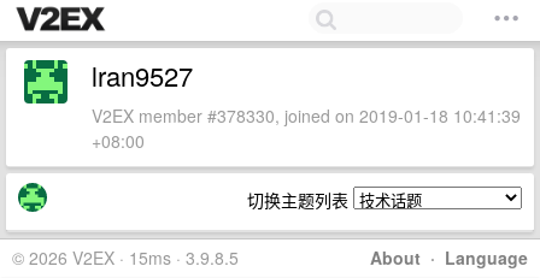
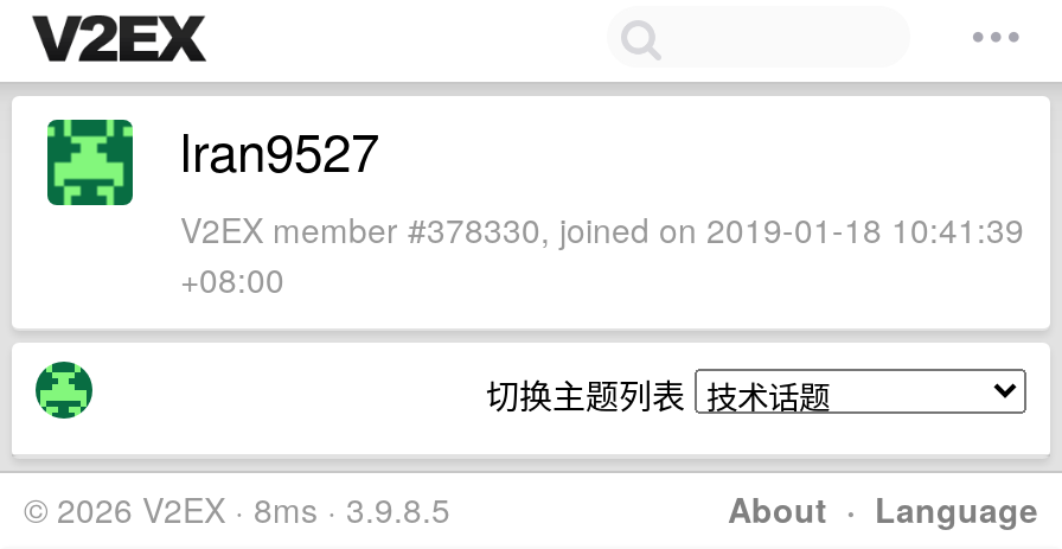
[12,246,239,270] © 2026 V2EX · 15ms · 3.9.8.5 -> [24,485,450,532] © 2026 V2EX · 8ms · 3.9.8.5

